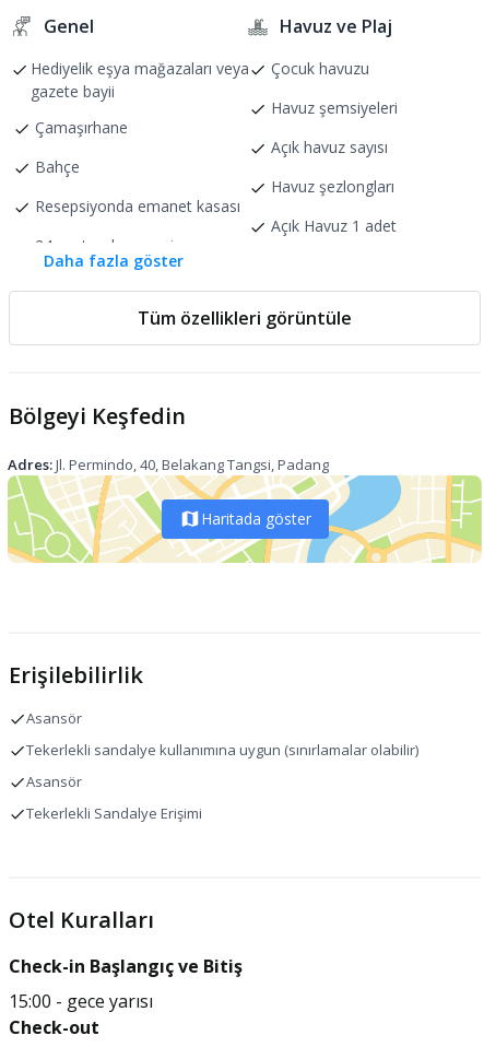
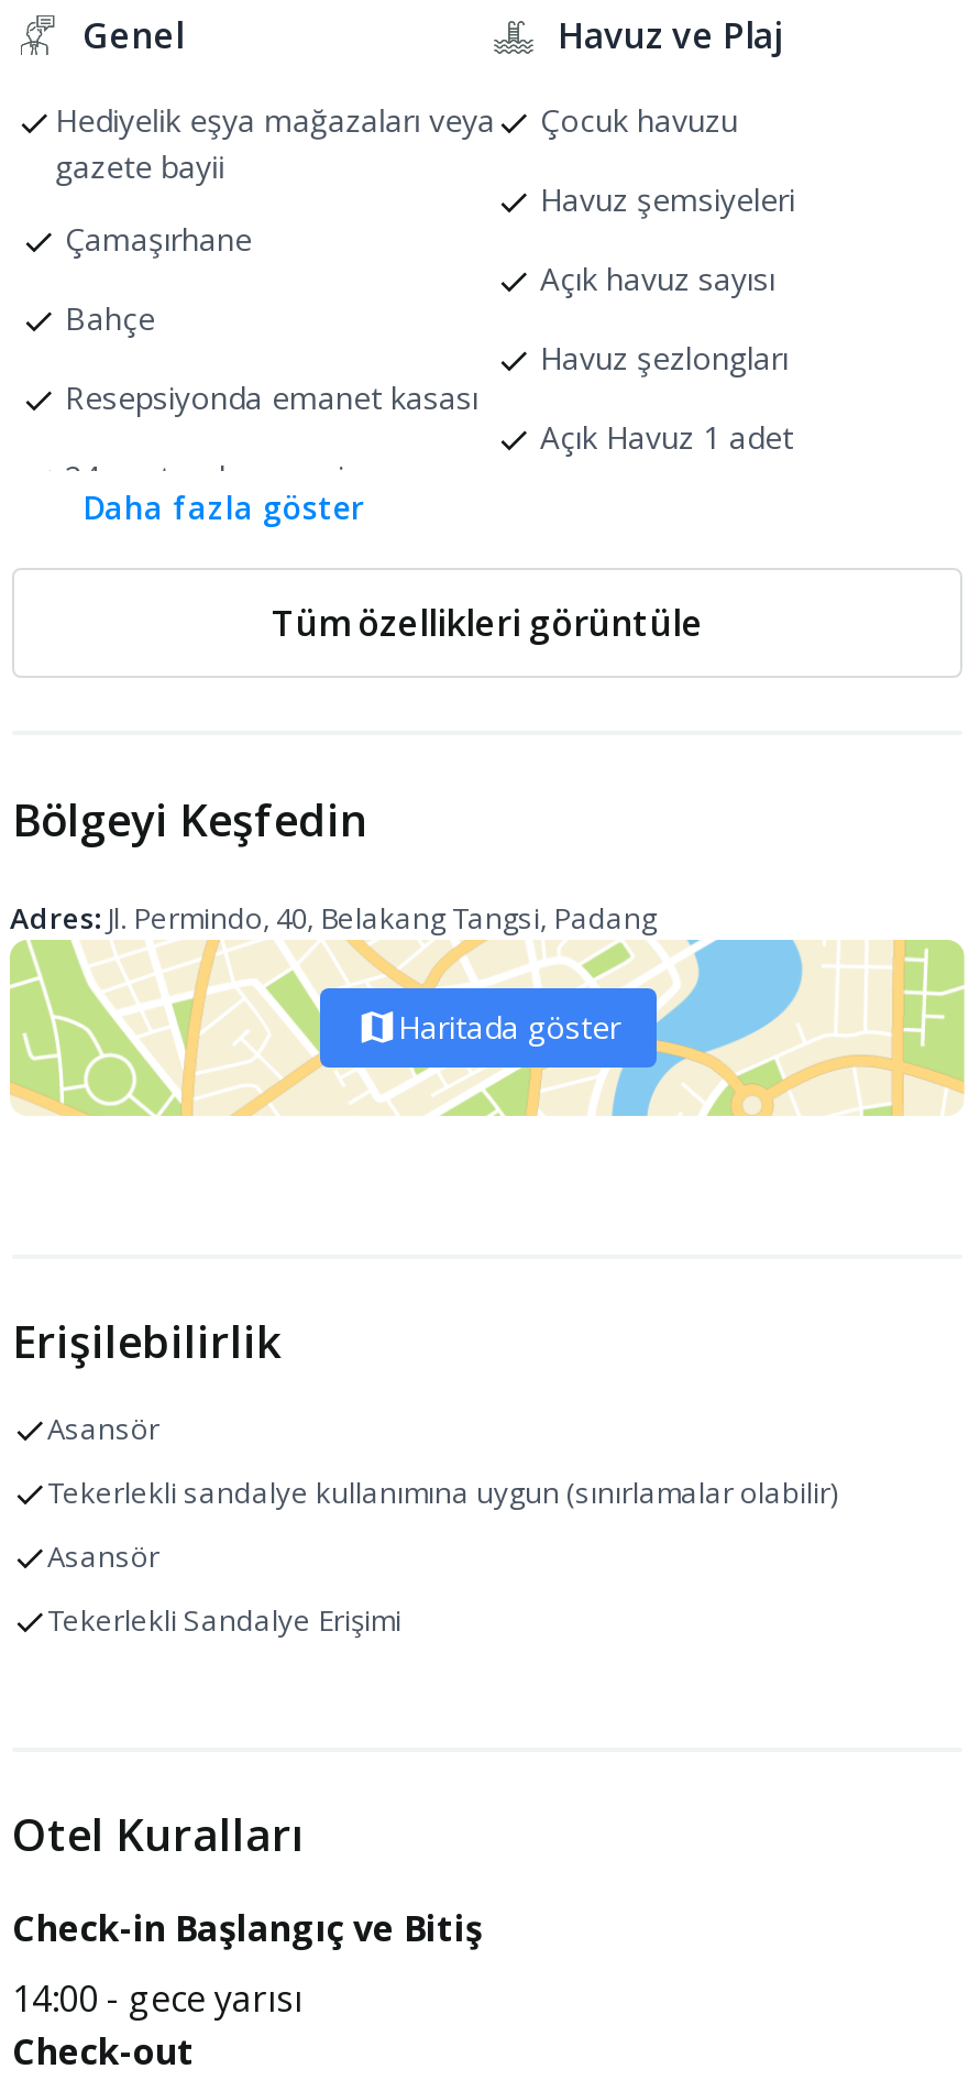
[9,989,153,1013] 15:00 - gece yarısı -> [12,1974,302,2023] 14:00 - gece yarısı

